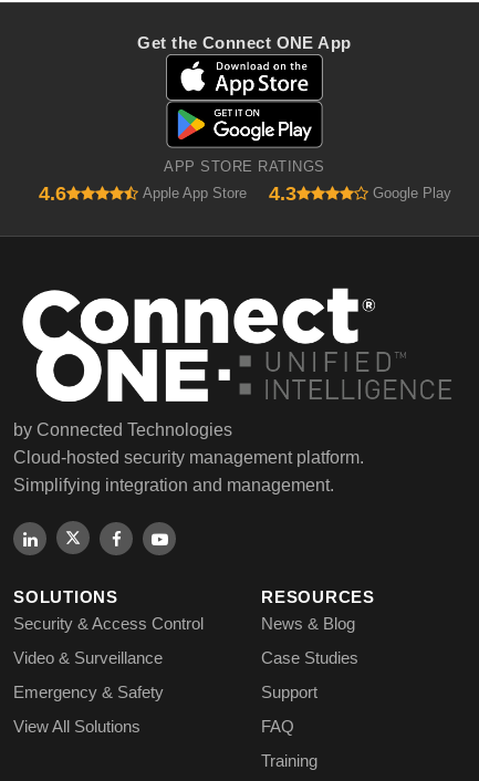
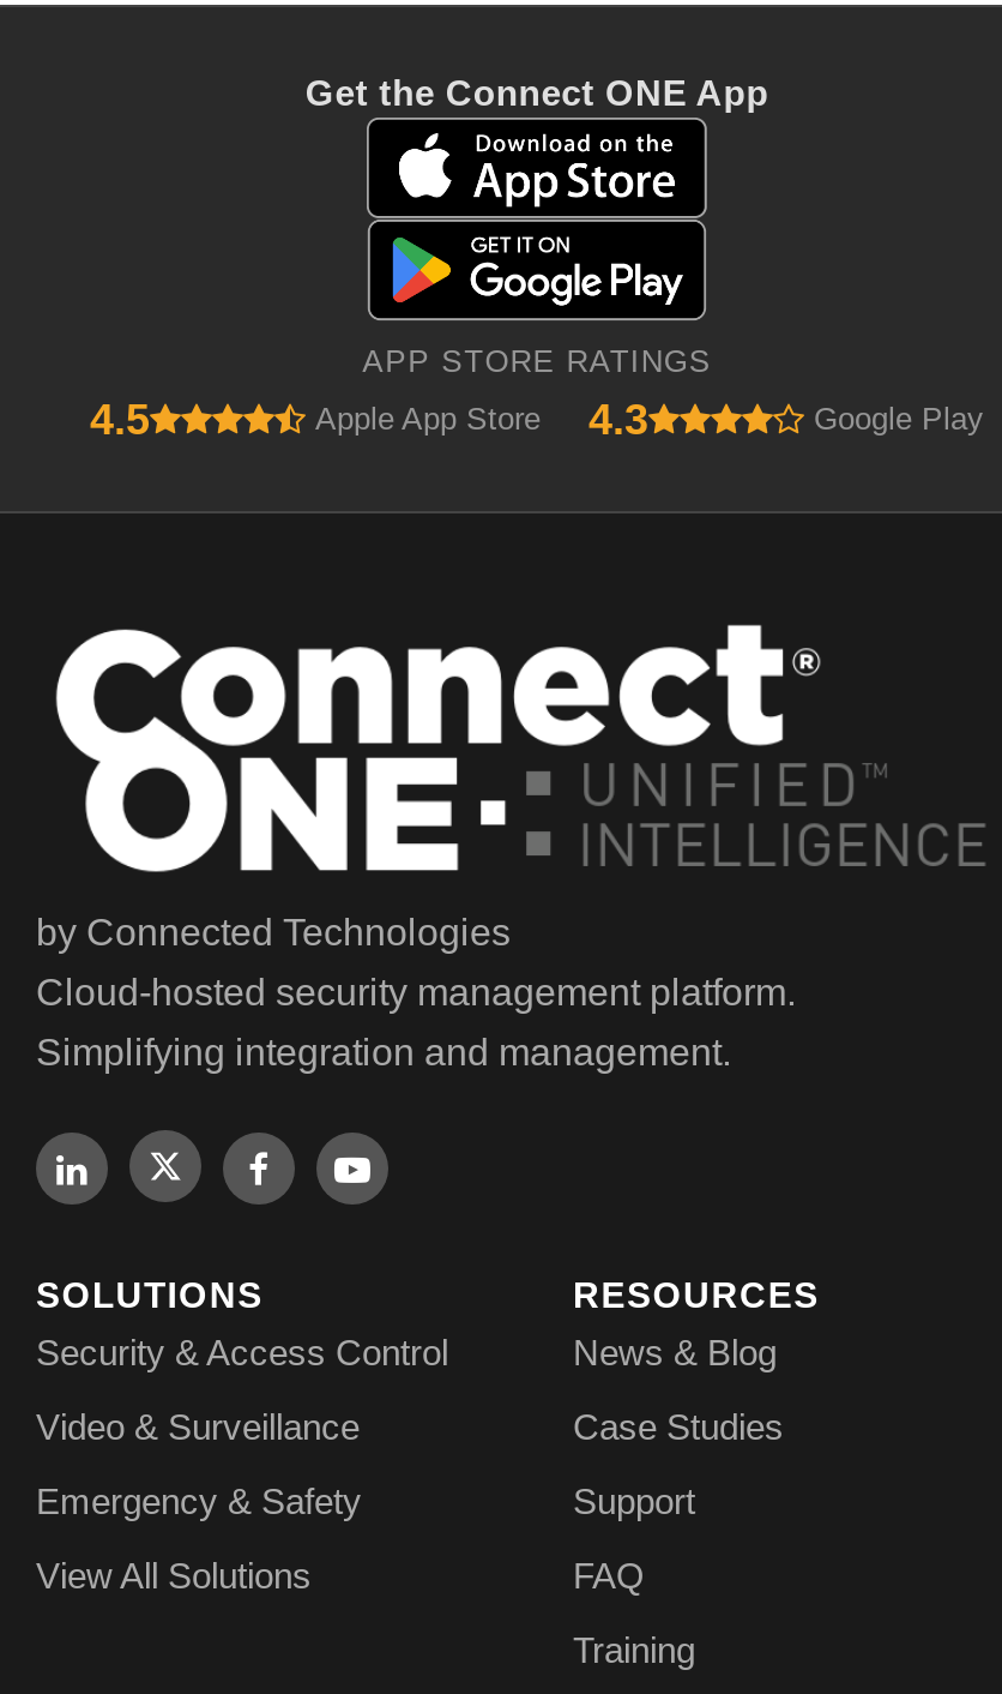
[38,182,66,204] 4.6 -> [90,395,150,443] 4.5

